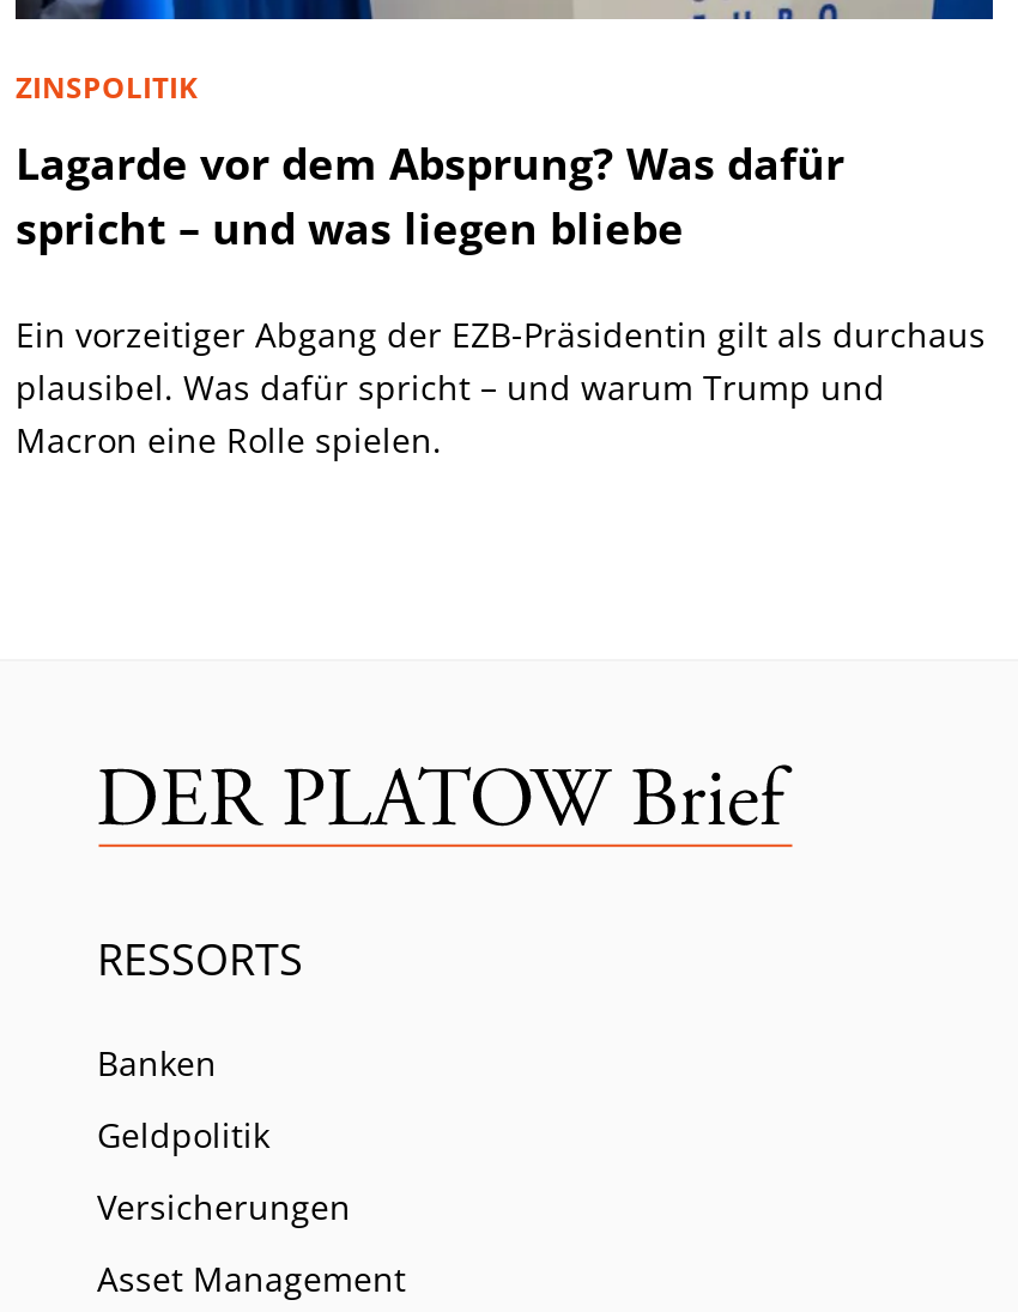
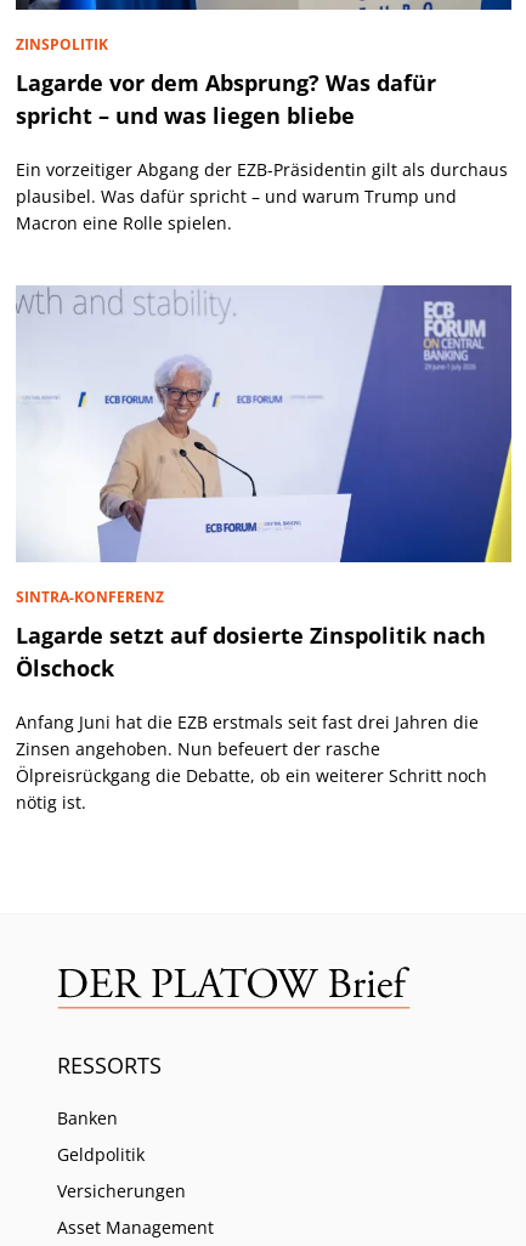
none -> [16,284,513,814] [image] | SINTRA-KONFERENZ | Lagarde setzt auf dosierte Zinspolitik nach | Ölschock | Anfang Juni hat die EZB erstmals seit fast drei Jahren die | Zinsen angehoben. Nun befeuert der rasche | Ölpreisrückgang die Debatte, ob ein weiterer Schritt noch | nötig ist.

